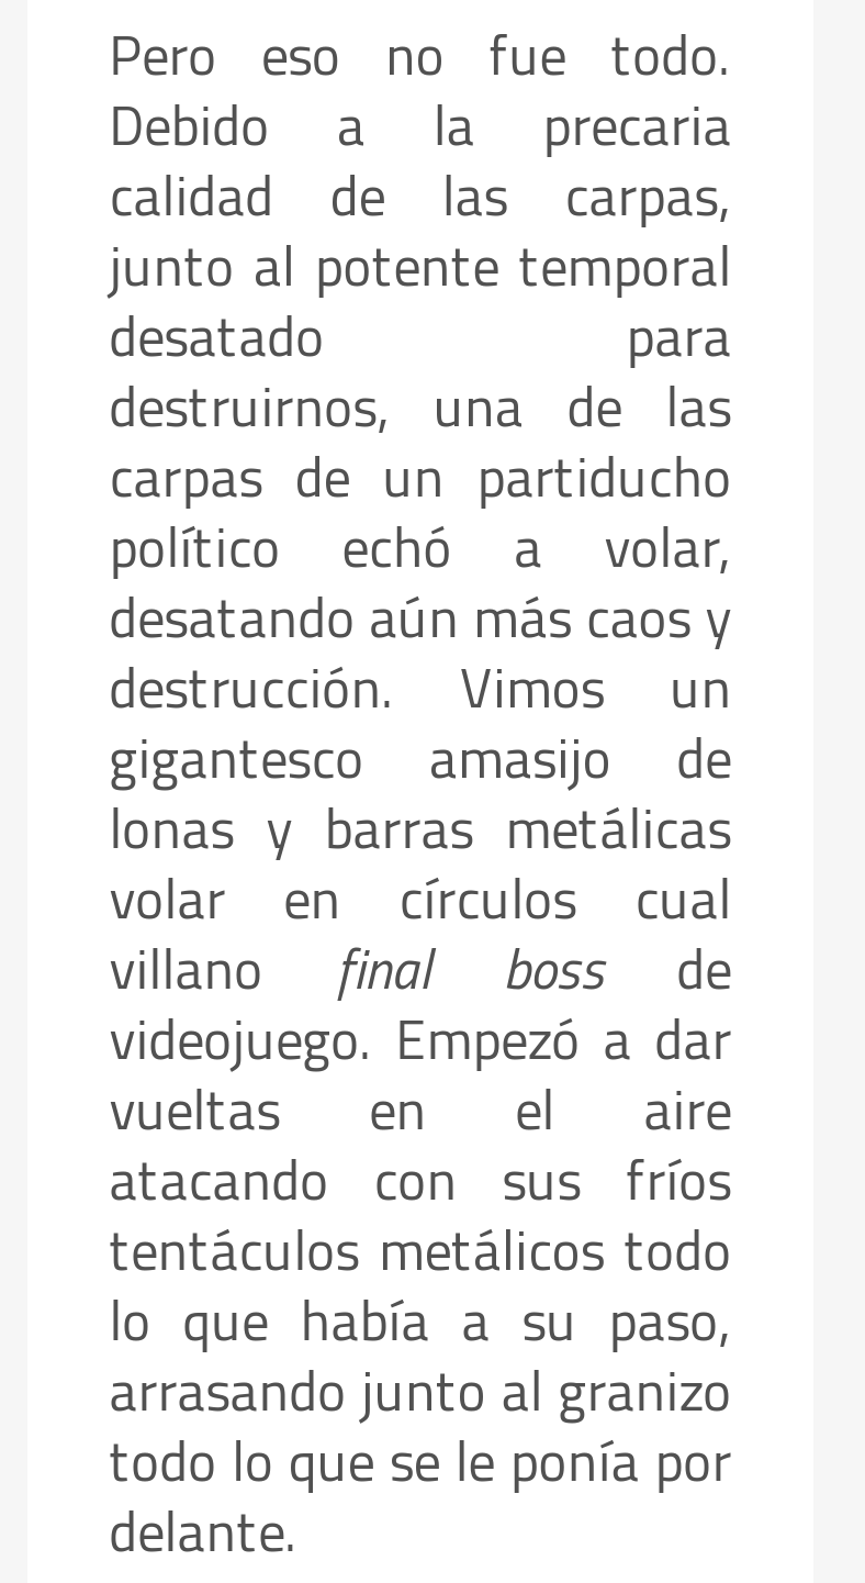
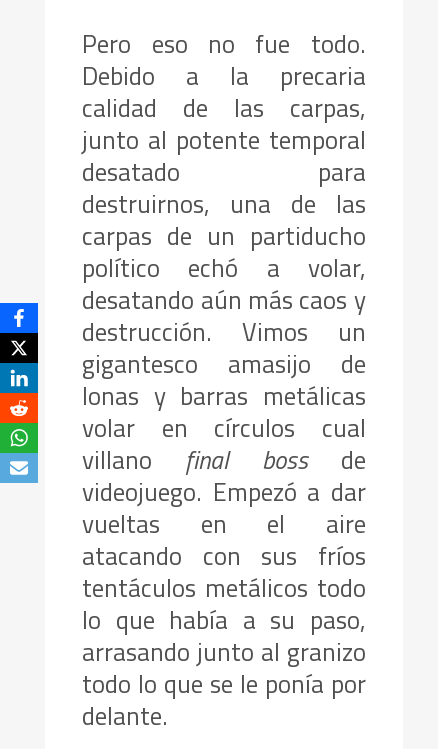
none -> [3,302,39,484] [image]

